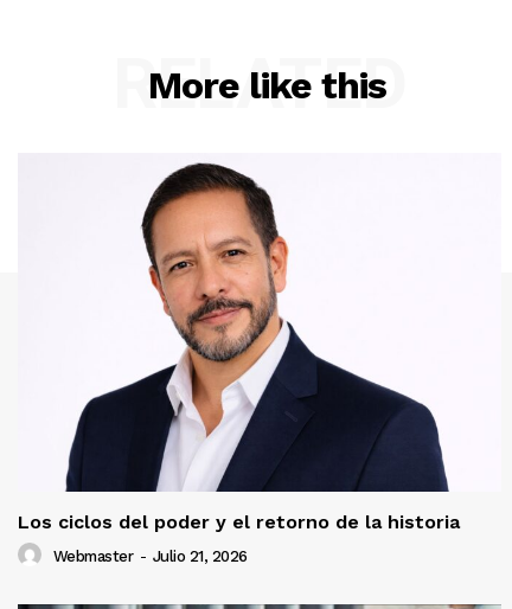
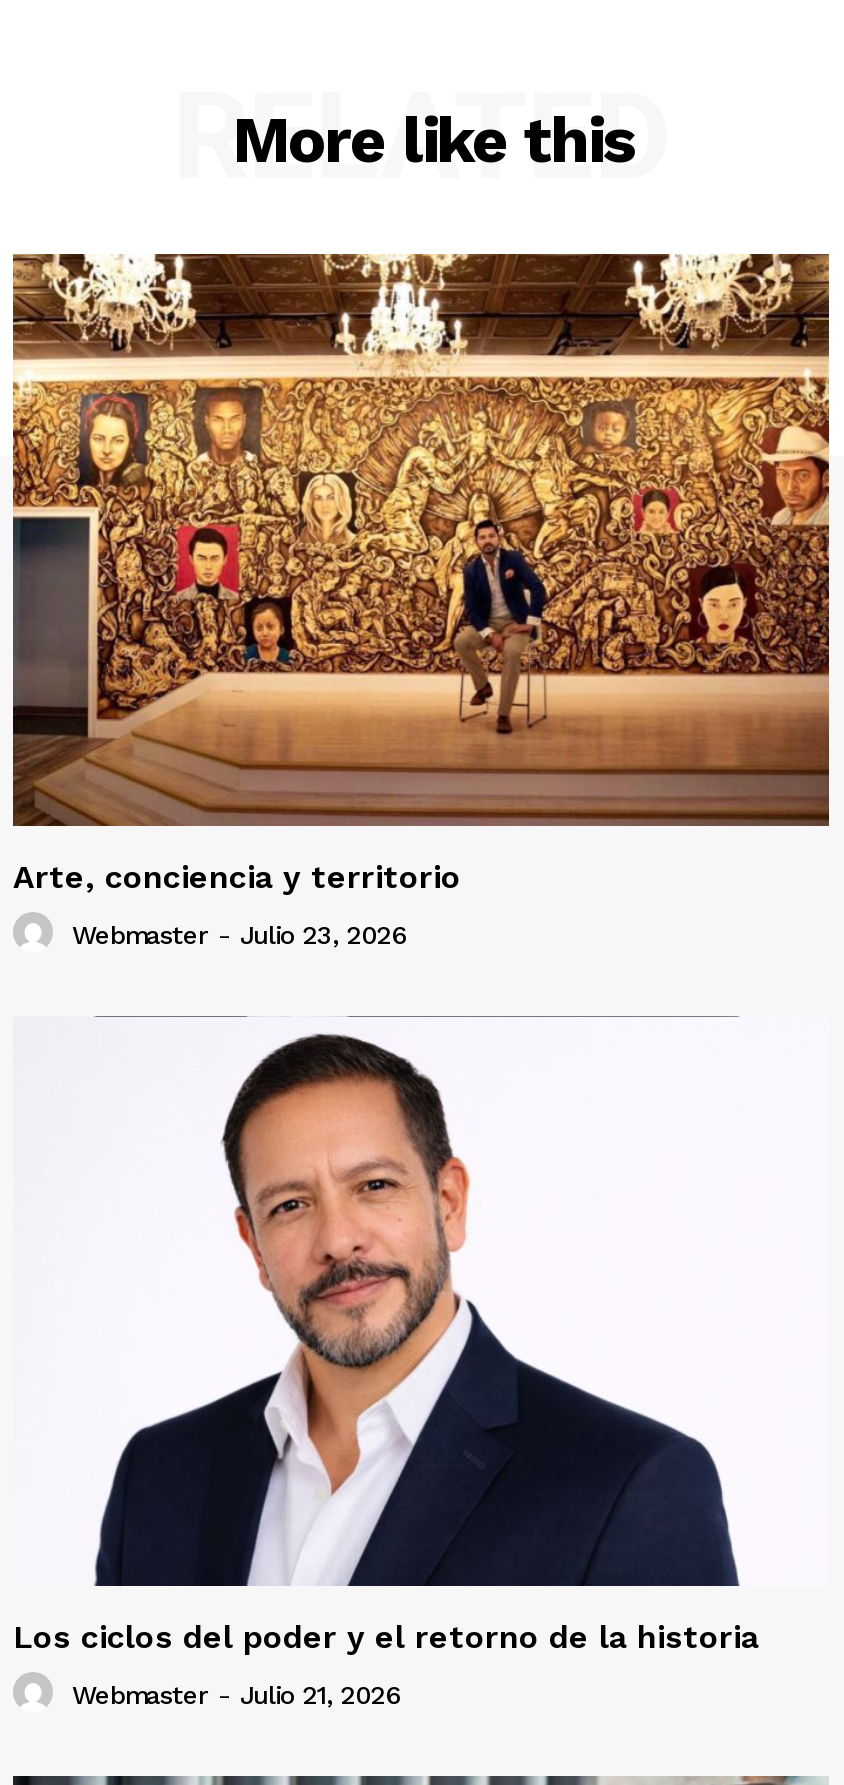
none -> [11,252,831,950] [image] | Arte, conciencia y territorio | Webmaster - Julio 23, 2026

